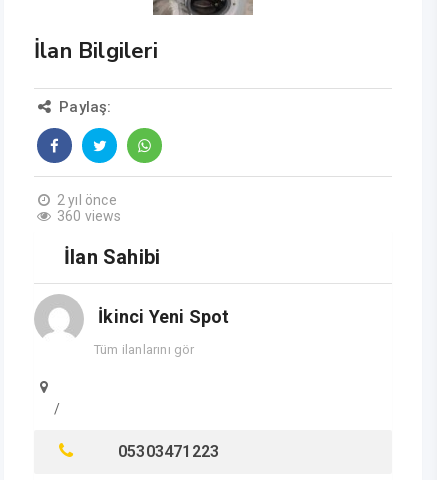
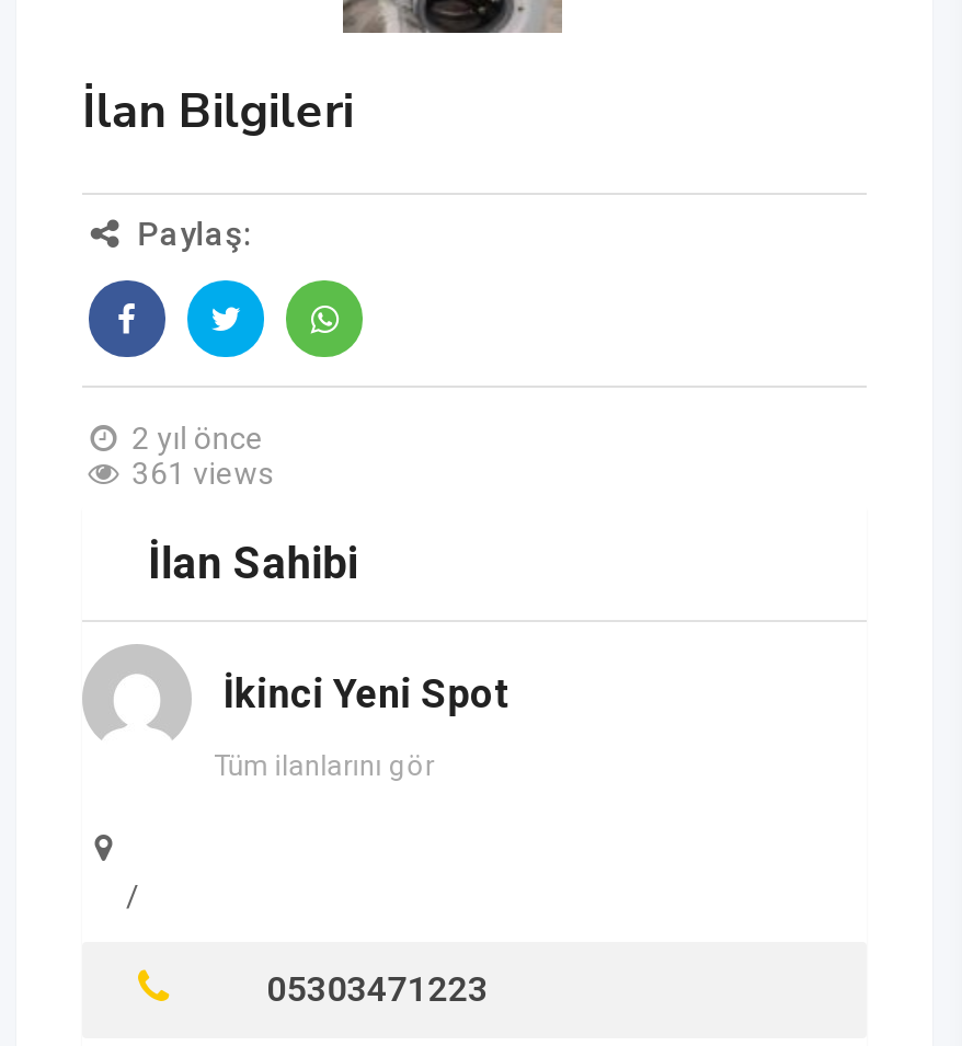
[54,208,122,224] 360 views -> [125,455,274,490] 361 views

